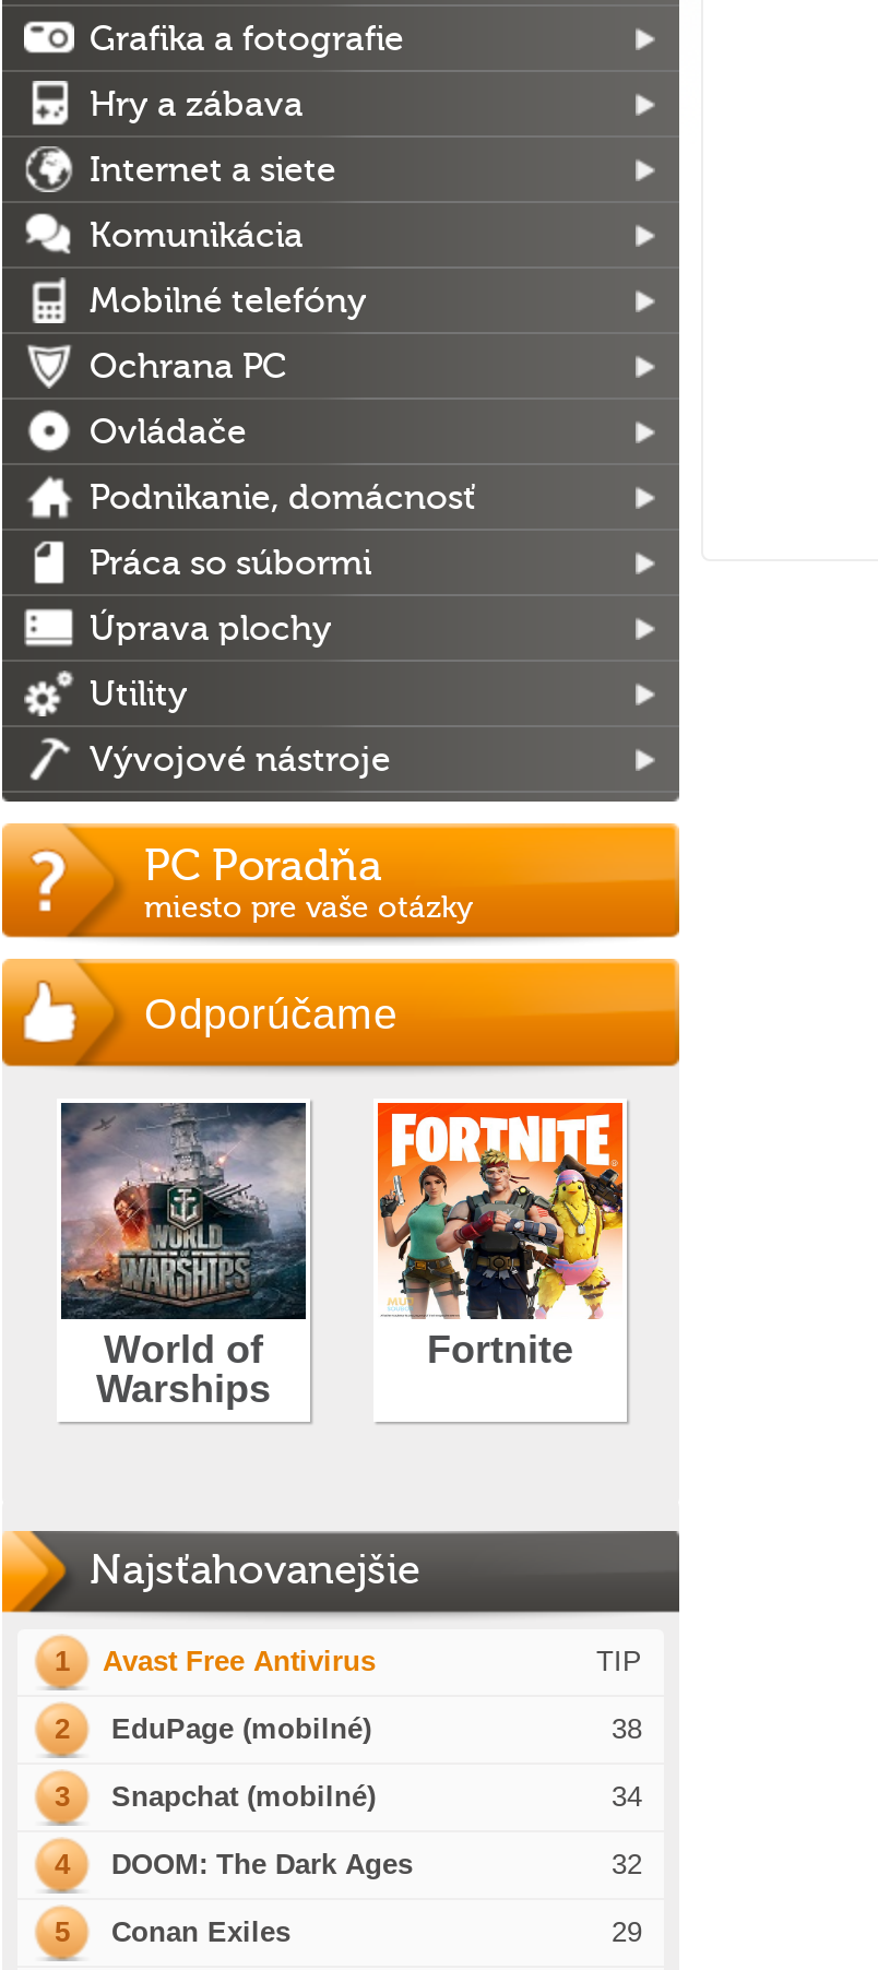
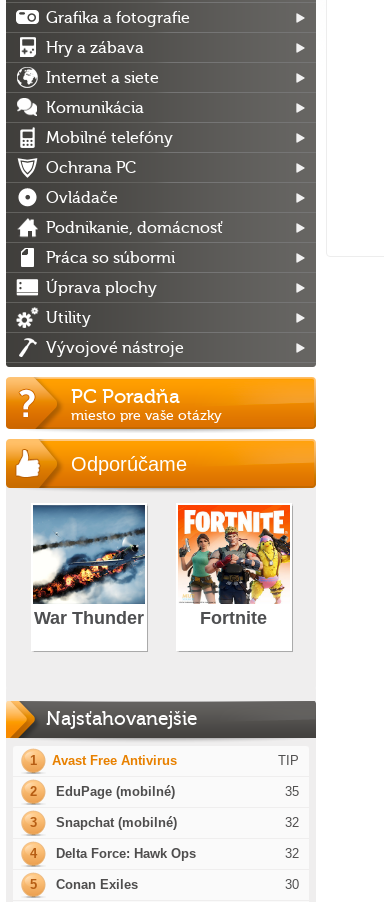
[59,1103,308,1411] [image] | World of | Warships -> [32,505,145,628] [image] | War Thunder
[612,1711,642,1744] 38 -> [285,784,299,799] 35
[612,1779,642,1812] 34 -> [285,815,299,830] 32
[111,1847,413,1880] DOOM: The Dark Ages -> [56,846,196,861] Delta Force: Hawk Ops
[612,1915,642,1947] 29 -> [285,877,299,892] 30

